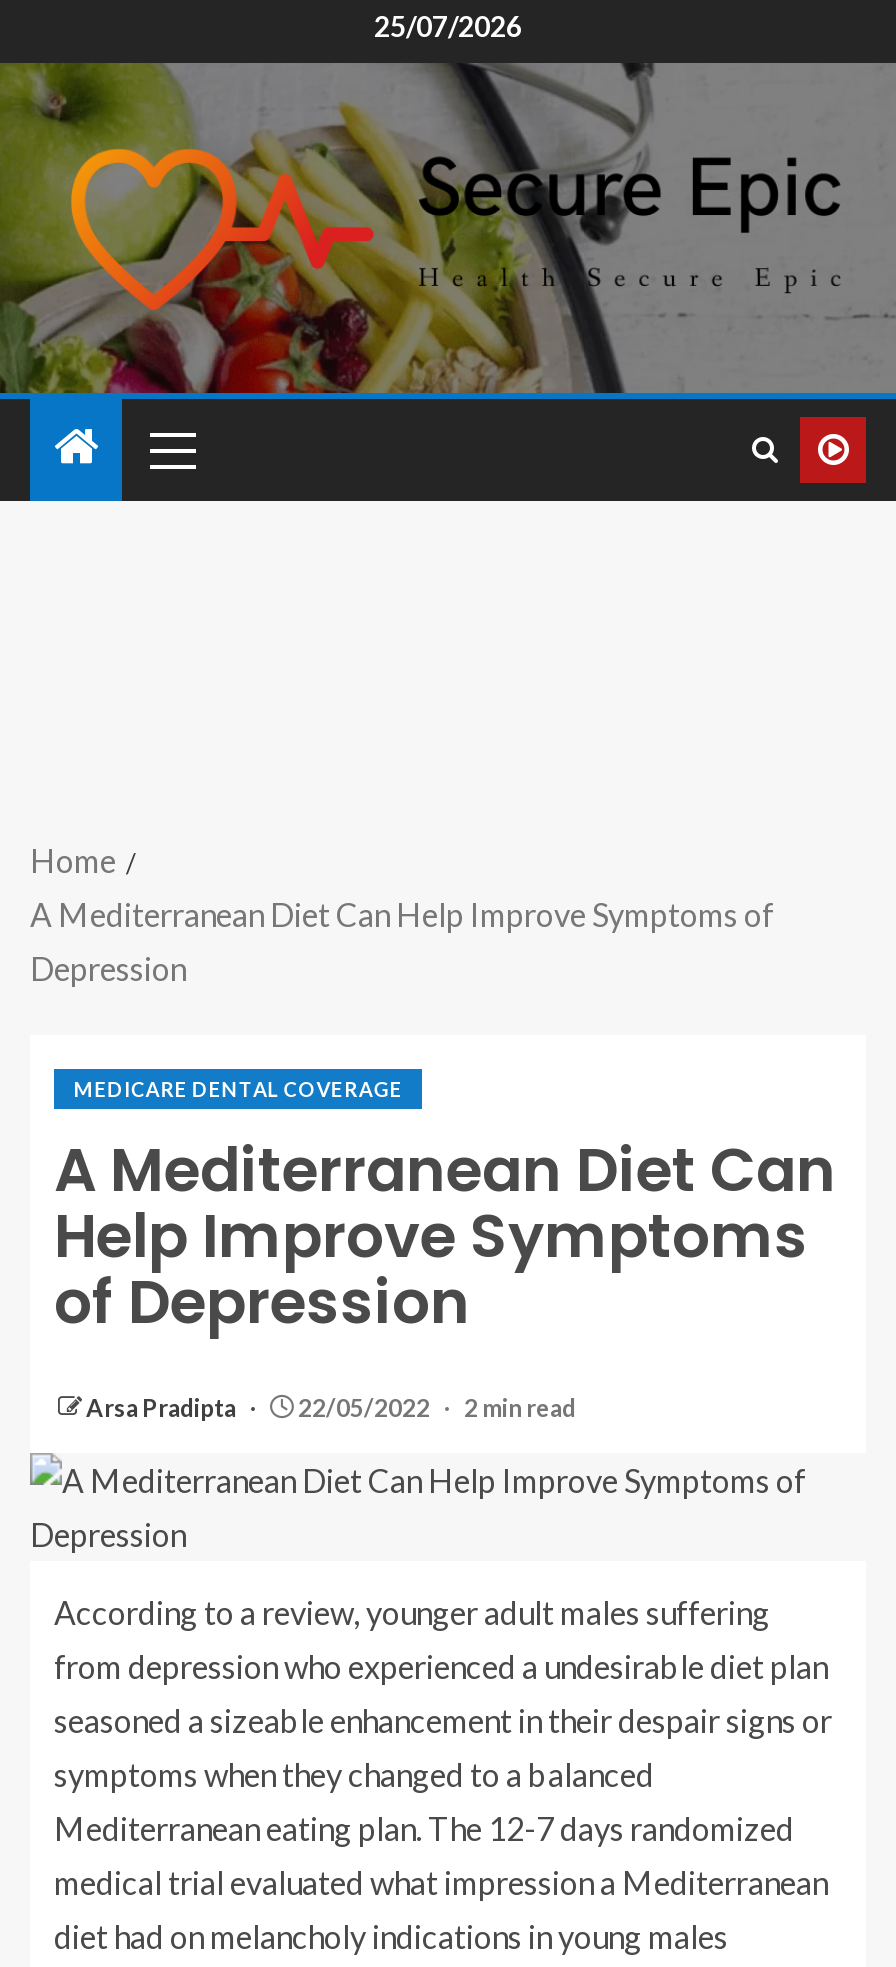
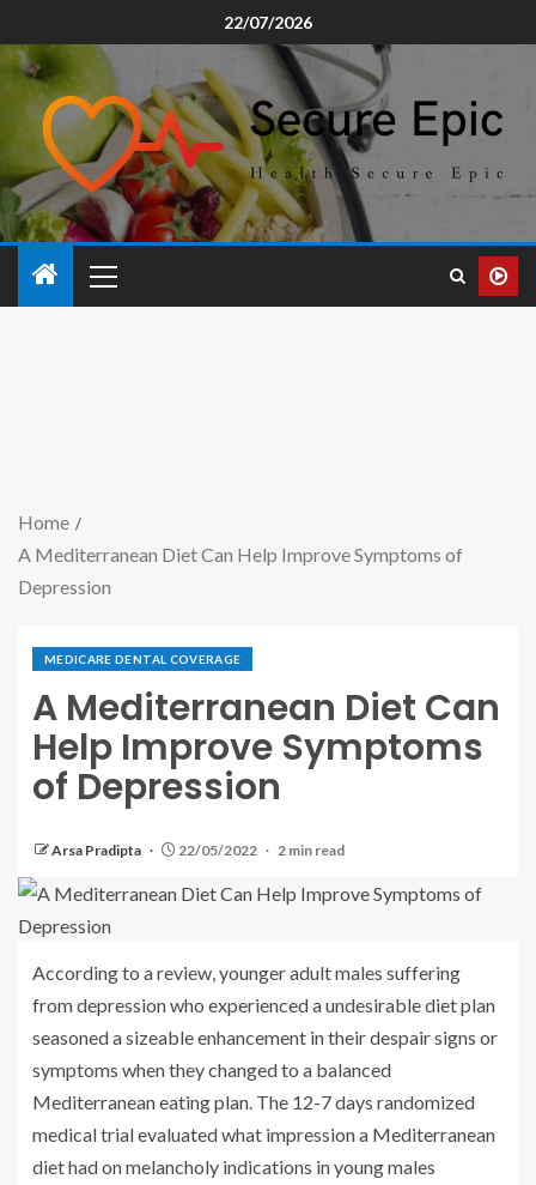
[374,9,522,43] 25/07/2026 -> [224,12,312,32] 22/07/2026

